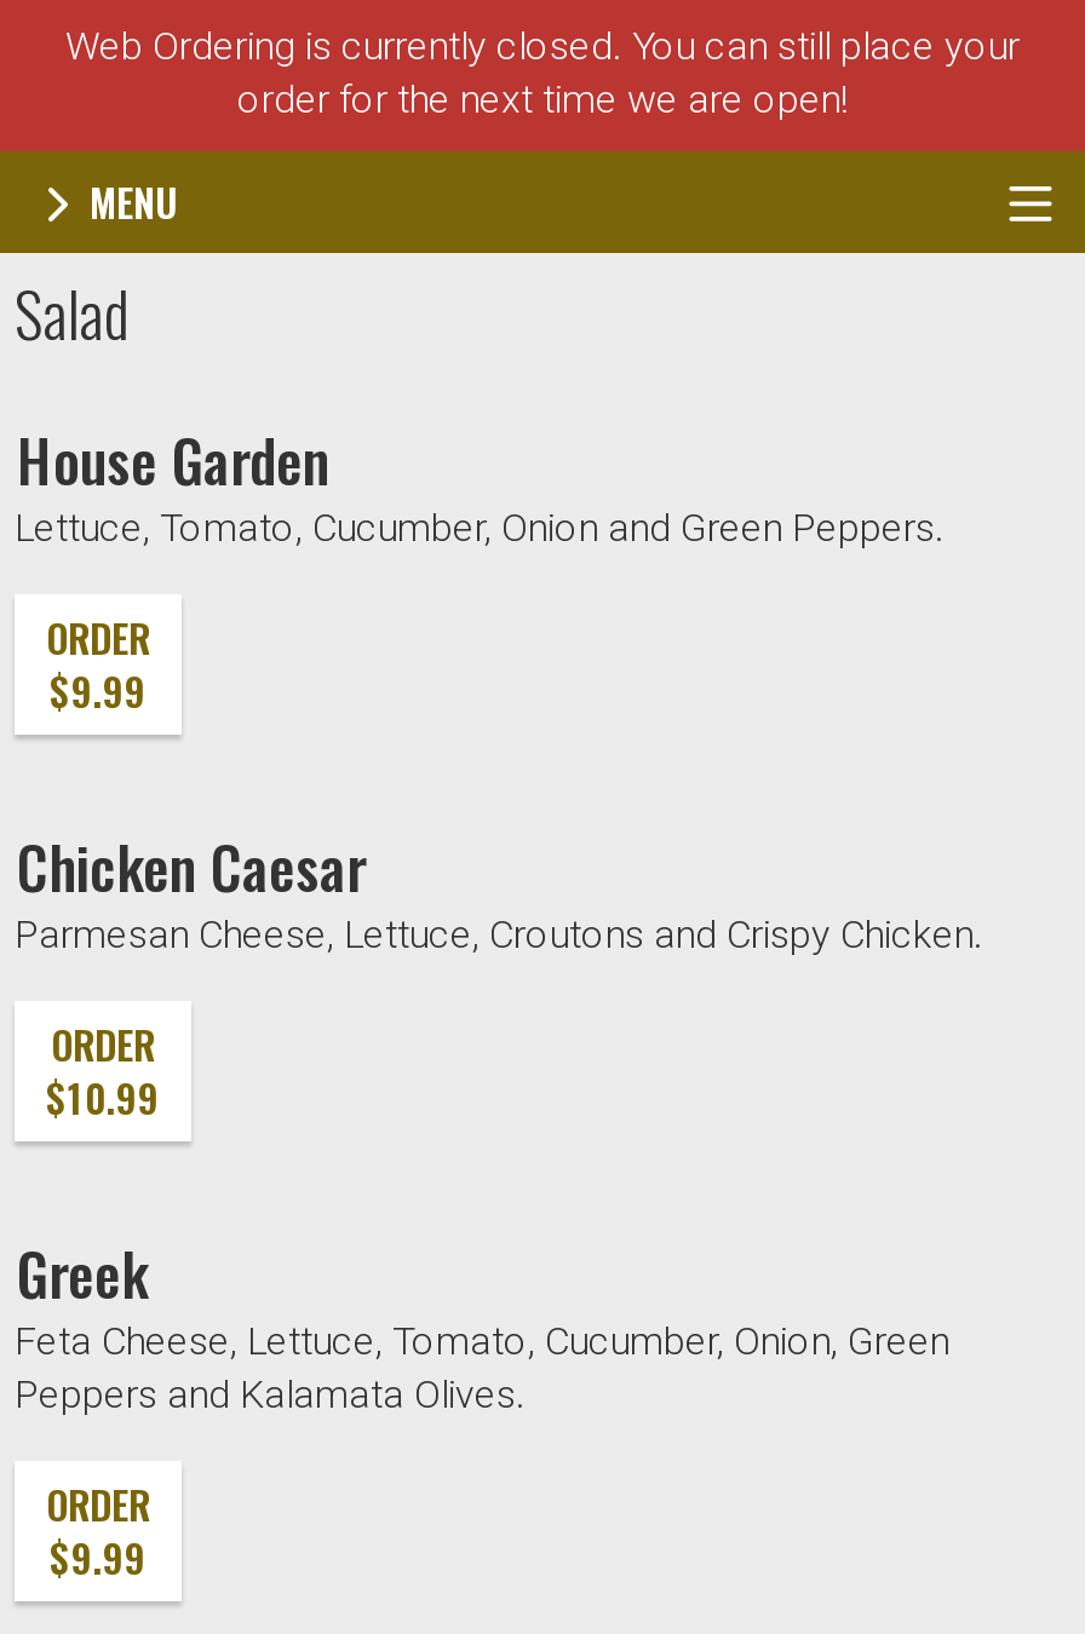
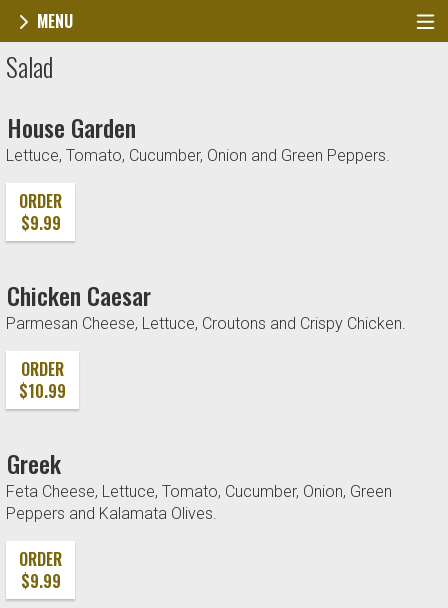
[65,23,1020,122] Web Ordering is currently closed. You can still place your | order for the next time we are open! -> none

